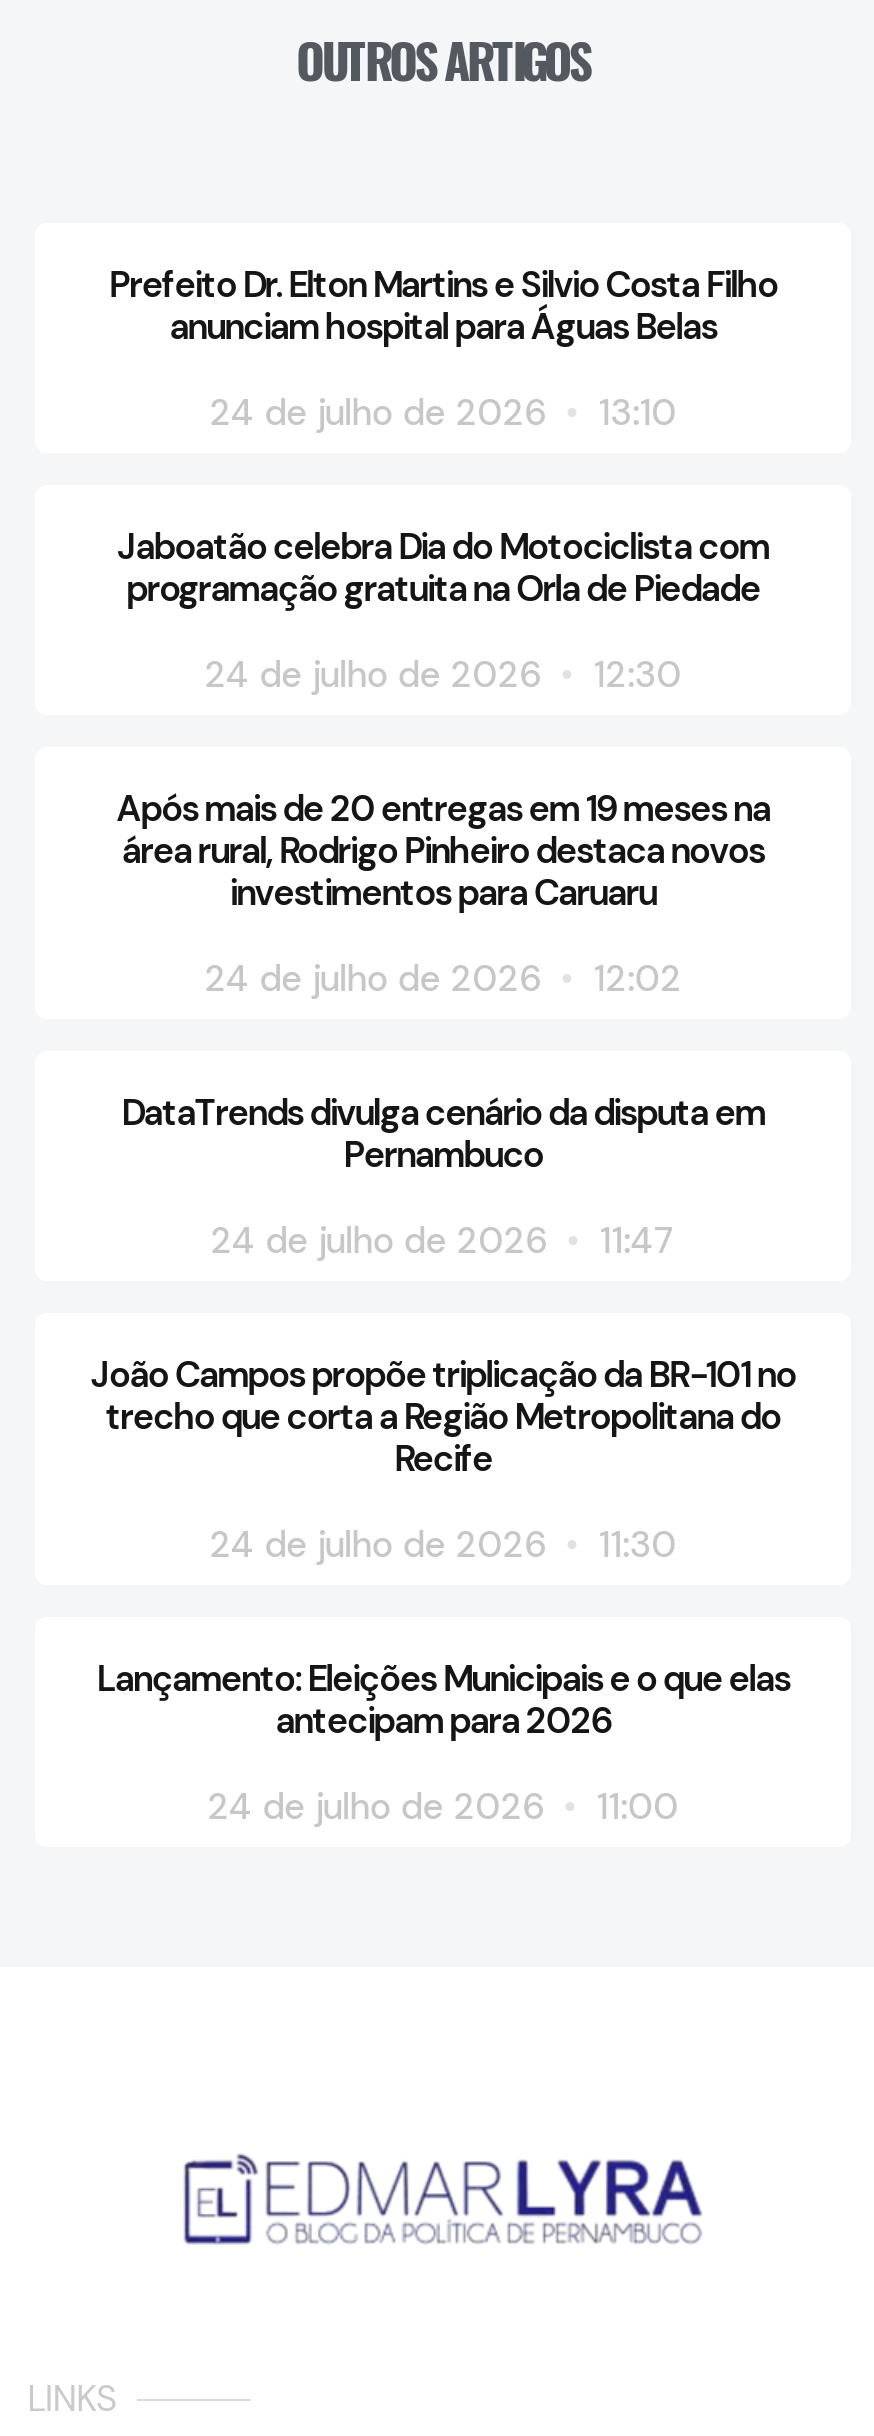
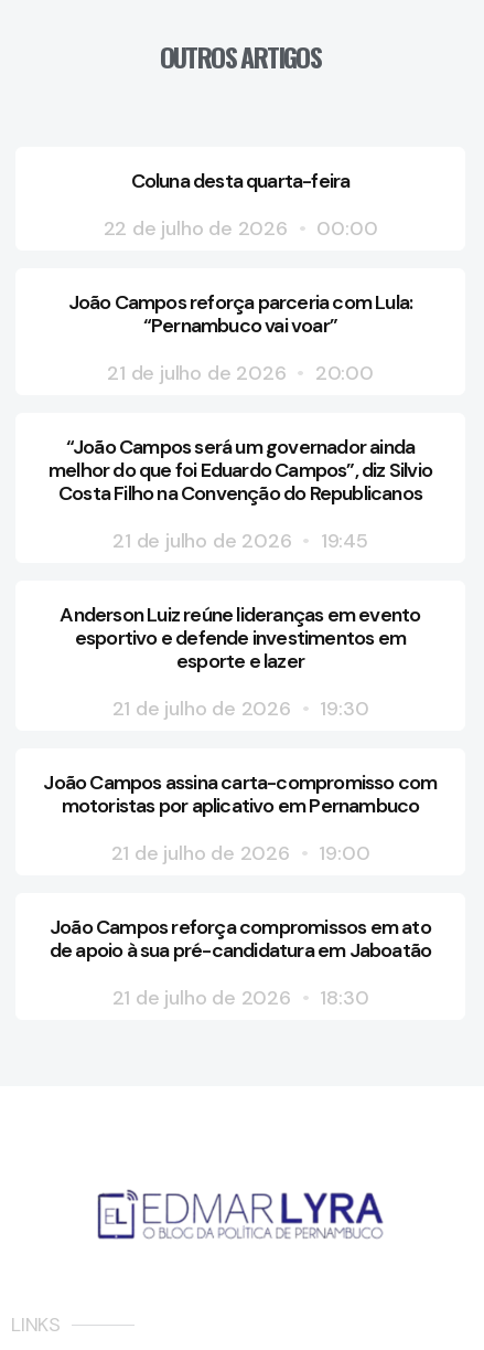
[109,261,777,351] Prefeito Dr. Elton Martins e Silvio Costa Filho | anunciam hospital para Águas Belas -> [131,168,350,194] Coluna desta quarta-feira
[209,389,677,437] 24 de julho de 2026 | 13:10 -> [103,215,377,242] 22 de julho de 2026 | 00:00
[117,523,769,613] Jaboatão celebra Dia do Motociclista com | programação gratuita na Orla de Piedade -> [68,289,413,339] João Campos reforça parceria com Lula: | “Pernambuco vai voar”
[204,651,682,699] 24 de julho de 2026 | 12:30 -> [107,360,374,387] 21 de julho de 2026 | 20:00
[116,785,770,917] Após mais de 20 entregas em 19 meses na | área rural, Rodrigo Pinheiro destaca novos | investimentos para Caruaru -> [49,434,432,507] “João Campos será um governador ainda | melhor do que foi Eduardo Campos”, diz Silvio | Costa Filho na Convenção do Republicanos
[204,955,682,1003] 24 de julho de 2026 | 12:02 -> [113,528,368,554] 21 de julho de 2026 | 19:45
[121,1089,765,1179] DataTrends divulga cenário da disputa em | Pernambuco -> [60,602,421,675] Anderson Luiz reúne lideranças em evento | esportivo e defende investimentos em | esporte e lazer
[210,1217,676,1265] 24 de julho de 2026 | 11:47 -> [112,696,369,722] 21 de julho de 2026 | 19:30
[90,1351,796,1483] João Campos propõe triplicação da BR-101 no | trecho que corta a Região Metropolitana do | Recife -> [44,770,437,819] João Campos assina carta-compromisso com | motoristas por aplicativo em Pernambuco
[209,1521,677,1569] 24 de julho de 2026 | 11:30 -> [111,840,370,867] 21 de julho de 2026 | 19:00
[96,1655,790,1745] Lançamento: Eleições Municipais e o que elas | antecipam para 2026 -> [49,914,431,964] João Campos reforça compromissos em ato | de apoio à sua pré-candidatura em Jaboatão
[207,1783,679,1831] 24 de julho de 2026 | 11:00 -> [112,985,369,1011] 21 de julho de 2026 | 18:30

